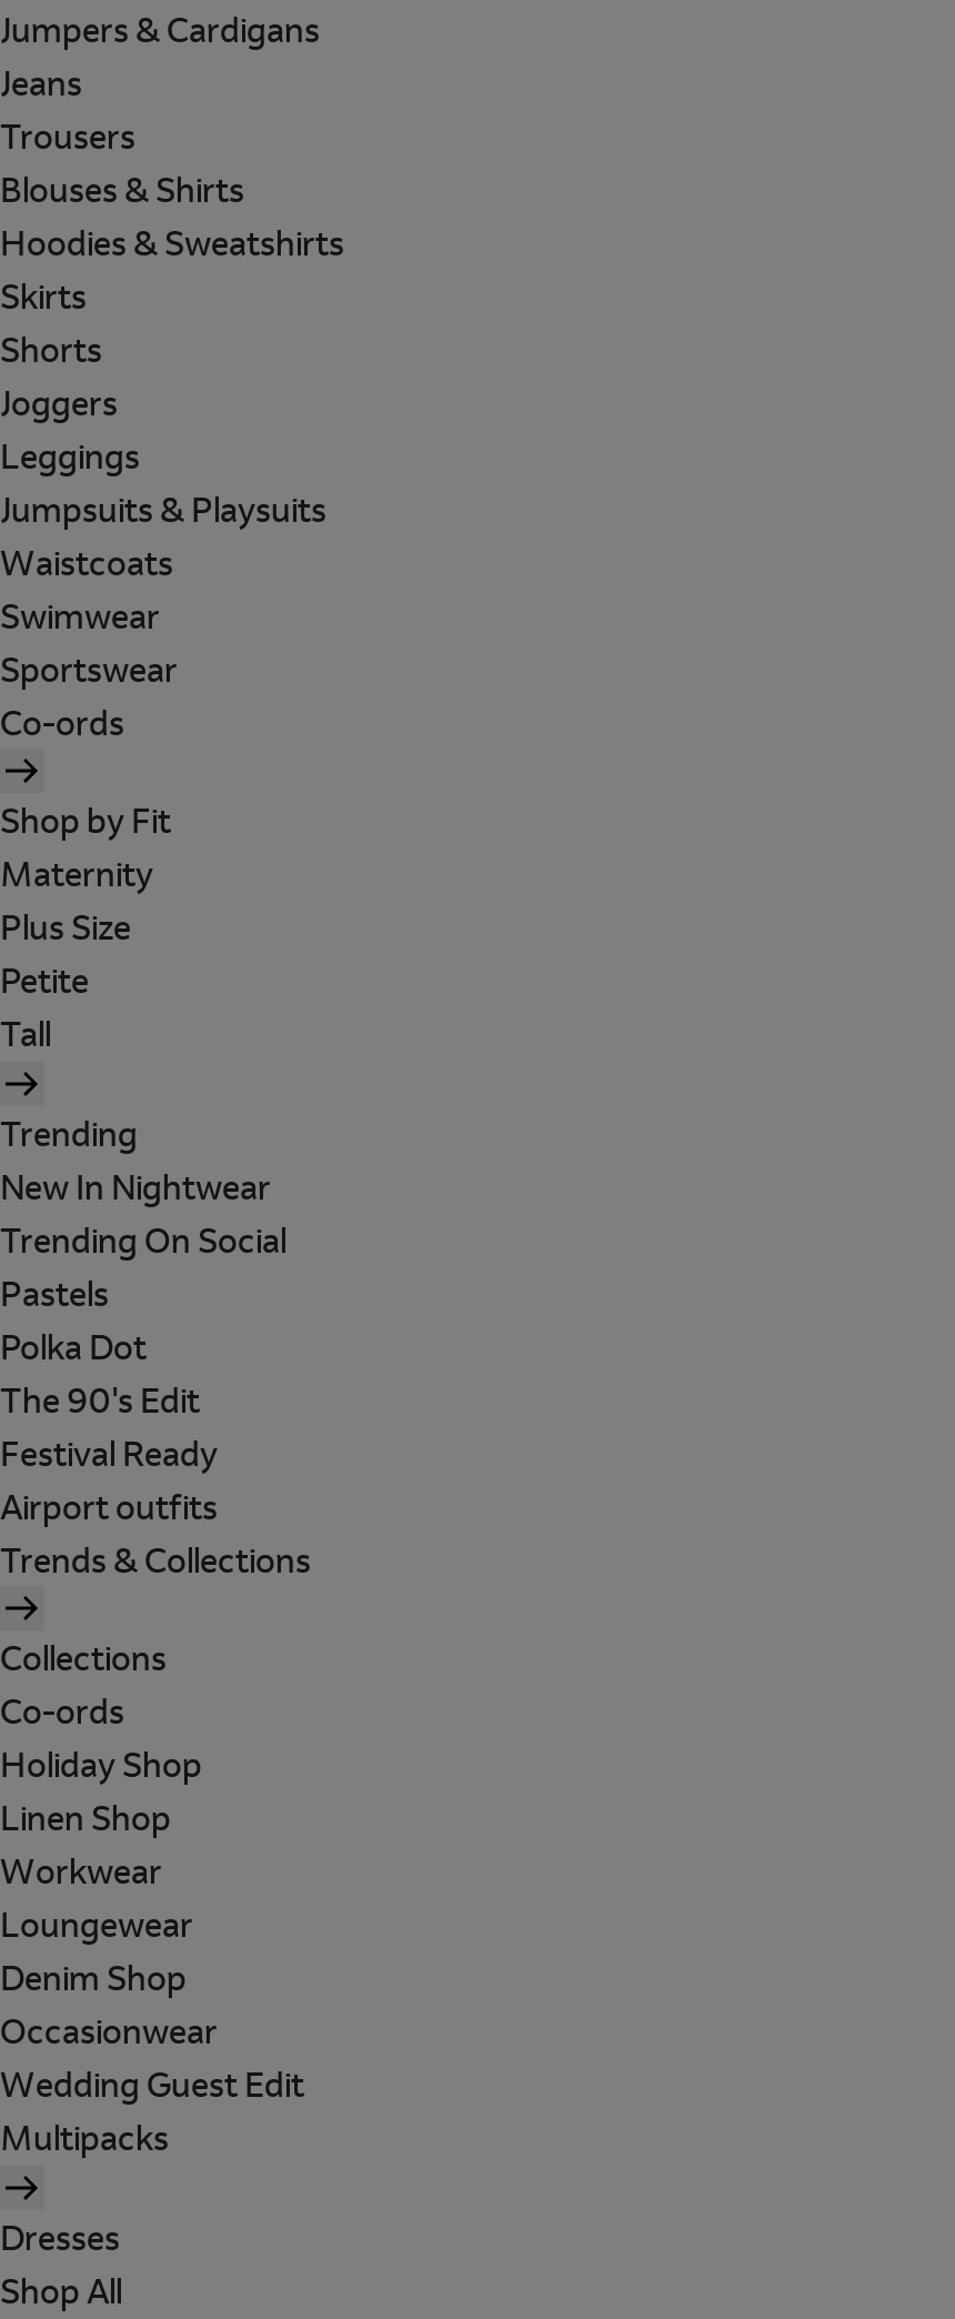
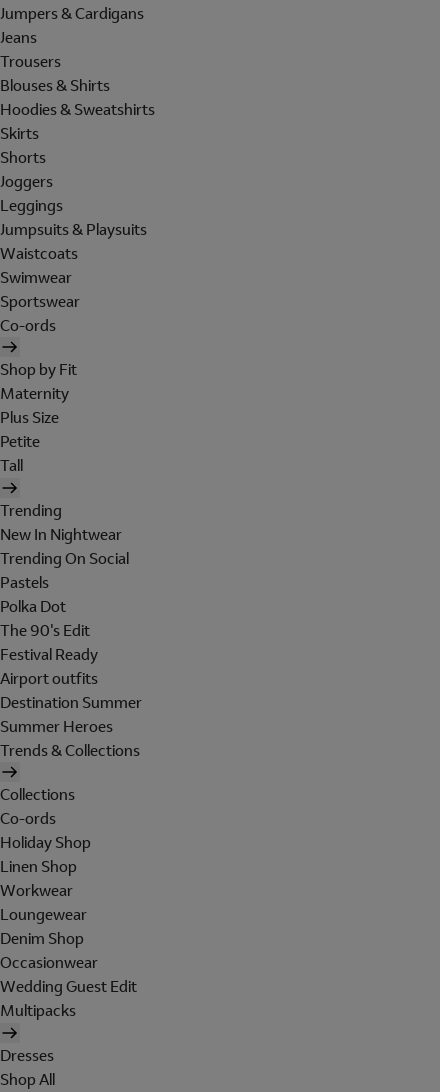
none -> [0,692,142,736] Destination Summer | Summer Heroes

